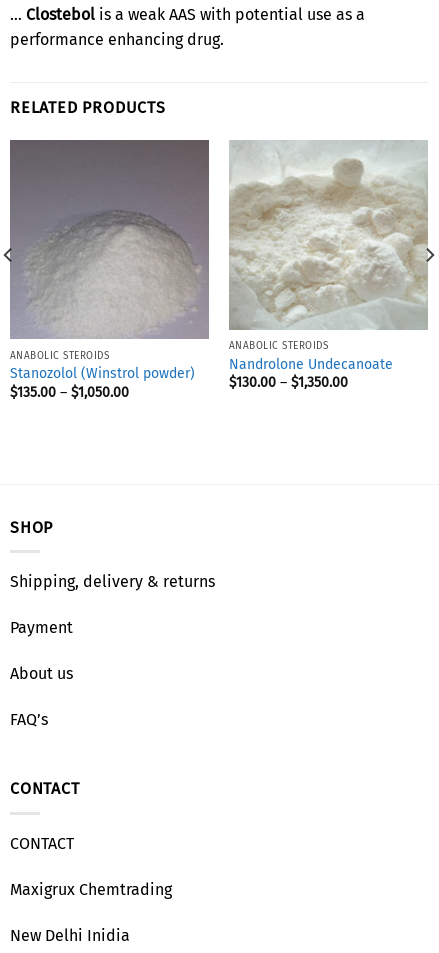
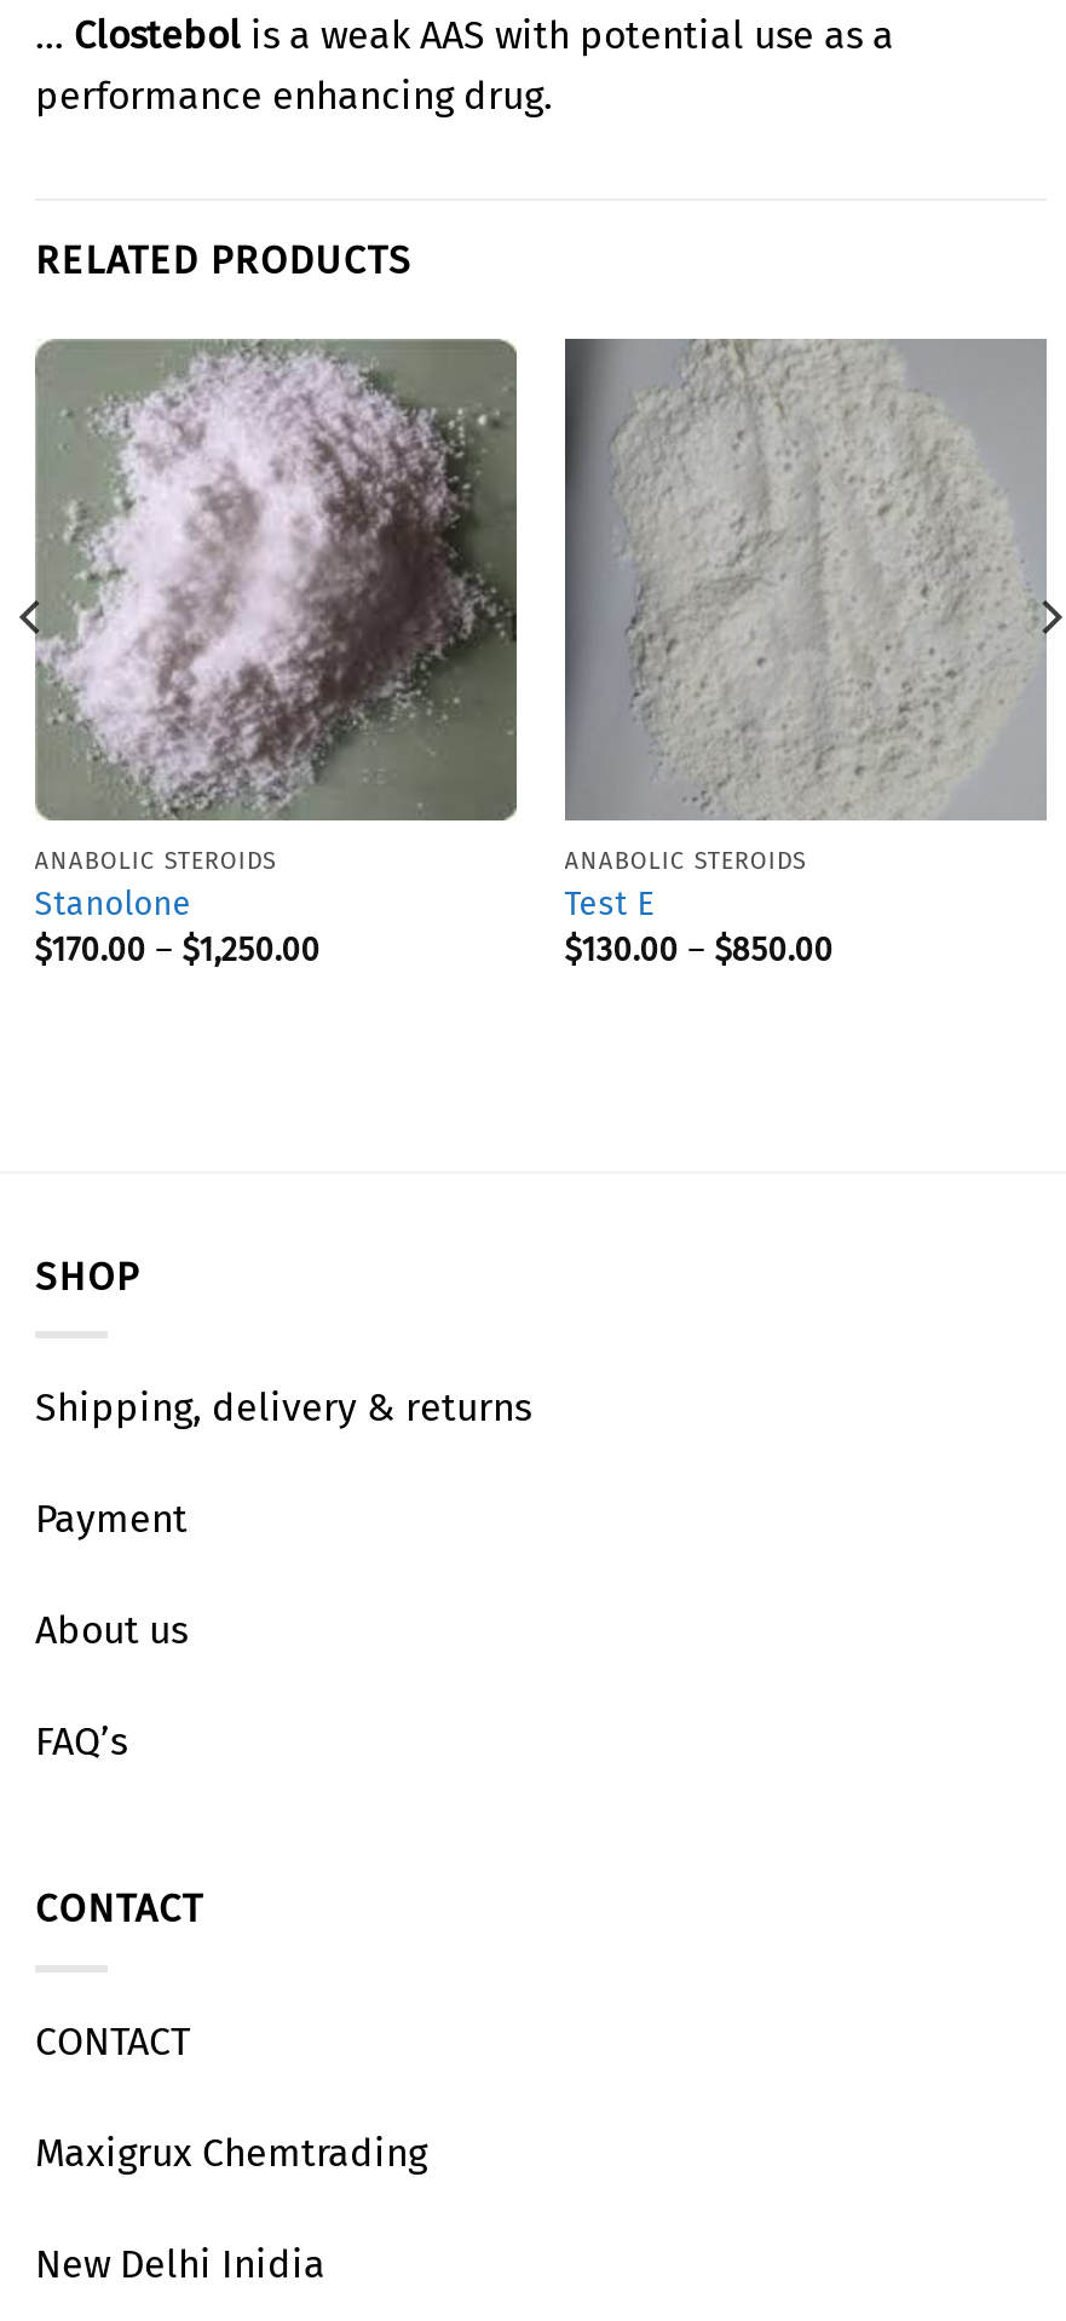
[9,139,210,401] [image] | Stanozolol (Winstrol powder) | $135.00 – $1,050.00 -> [35,339,519,970] [image] | Stanolone | $170.00 – $1,250.00
[228,140,428,391] [image] | Nandrolone Undecanoate | $130.00 – $1,350.00 -> [563,339,1044,970] [image] | Test E | $130.00 – $850.00

